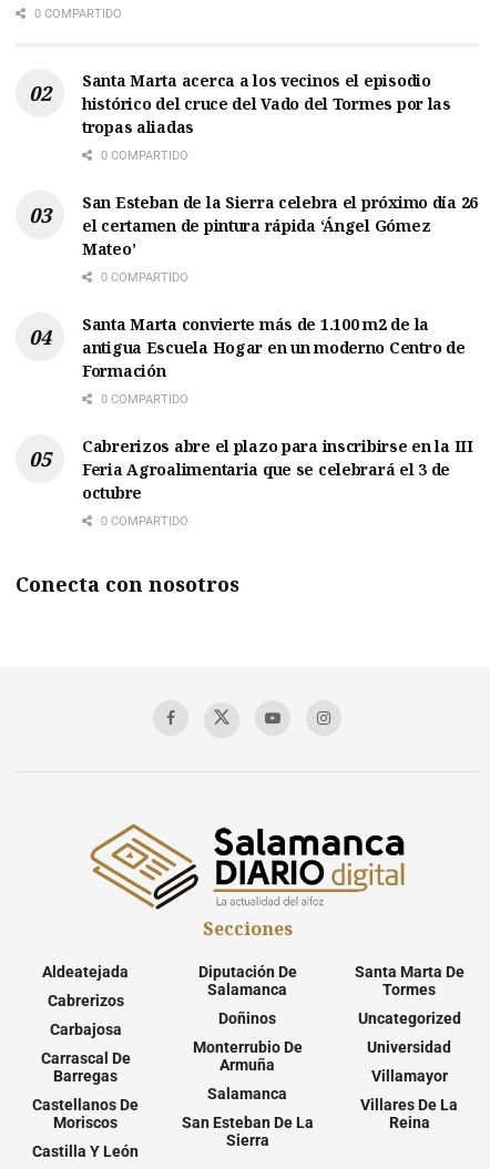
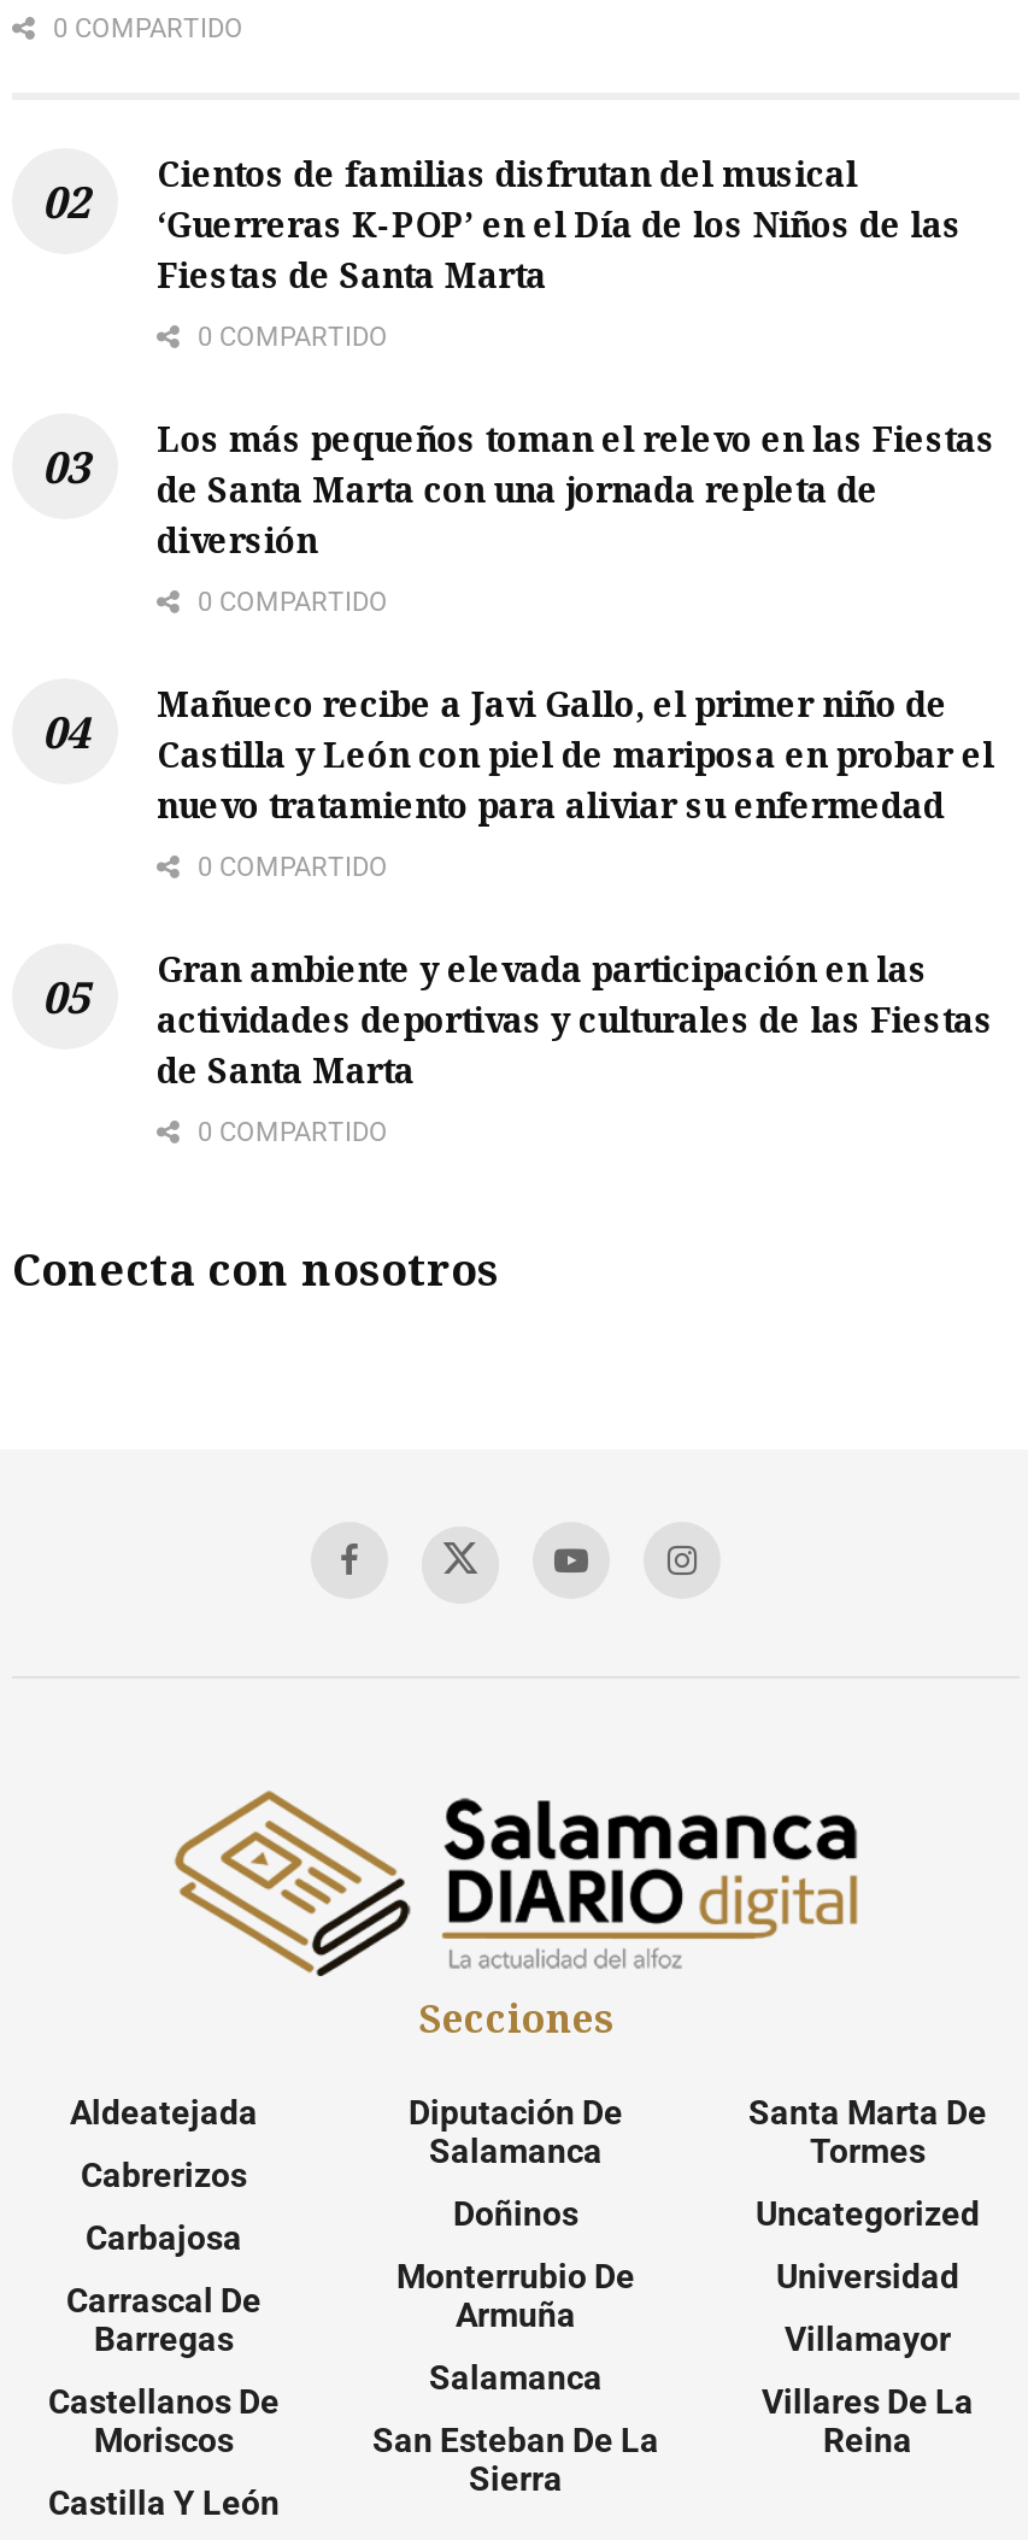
[82,69,451,137] Santa Marta acerca a los vecinos el episodio | histórico del cruce del Vado del Tormes por las | tropas aliadas -> [157,150,961,297] Cientos de familias disfrutan del musical | ‘Guerreras K-POP’ en el Día de los Niños de las | Fiestas de Santa Marta
[82,191,478,259] San Esteban de la Sierra celebra el próximo día 26 | el certamen de pintura rápida ‘Ángel Gómez | Mateo’ -> [157,415,995,562] Los más pequeños toman el relevo en las Fiestas | de Santa Marta con una jornada repleta de | diversión
[82,313,465,381] Santa Marta convierte más de 1.100 m2 de la | antigua Escuela Hogar en un moderno Centro de | Formación -> [157,680,994,827] Mañueco recibe a Javi Gallo, el primer niño de | Castilla y León con piel de mariposa en probar el | nuevo tratamiento para aliviar su enfermedad
[82,435,473,503] Cabrerizos abre el plazo para inscribirse en la III | Feria Agroalimentaria que se celebrará el 3 de | octubre -> [157,945,993,1092] Gran ambiente y elevada participación en las | actividades deportivas y culturales de las Fiestas | de Santa Marta

